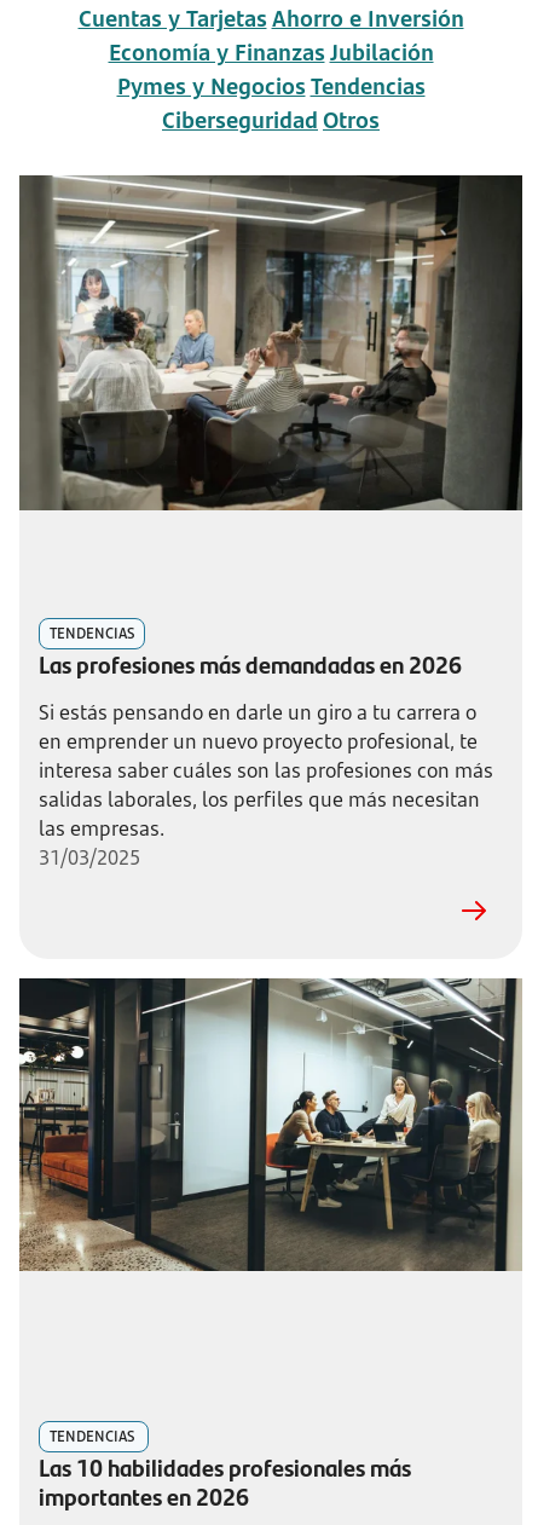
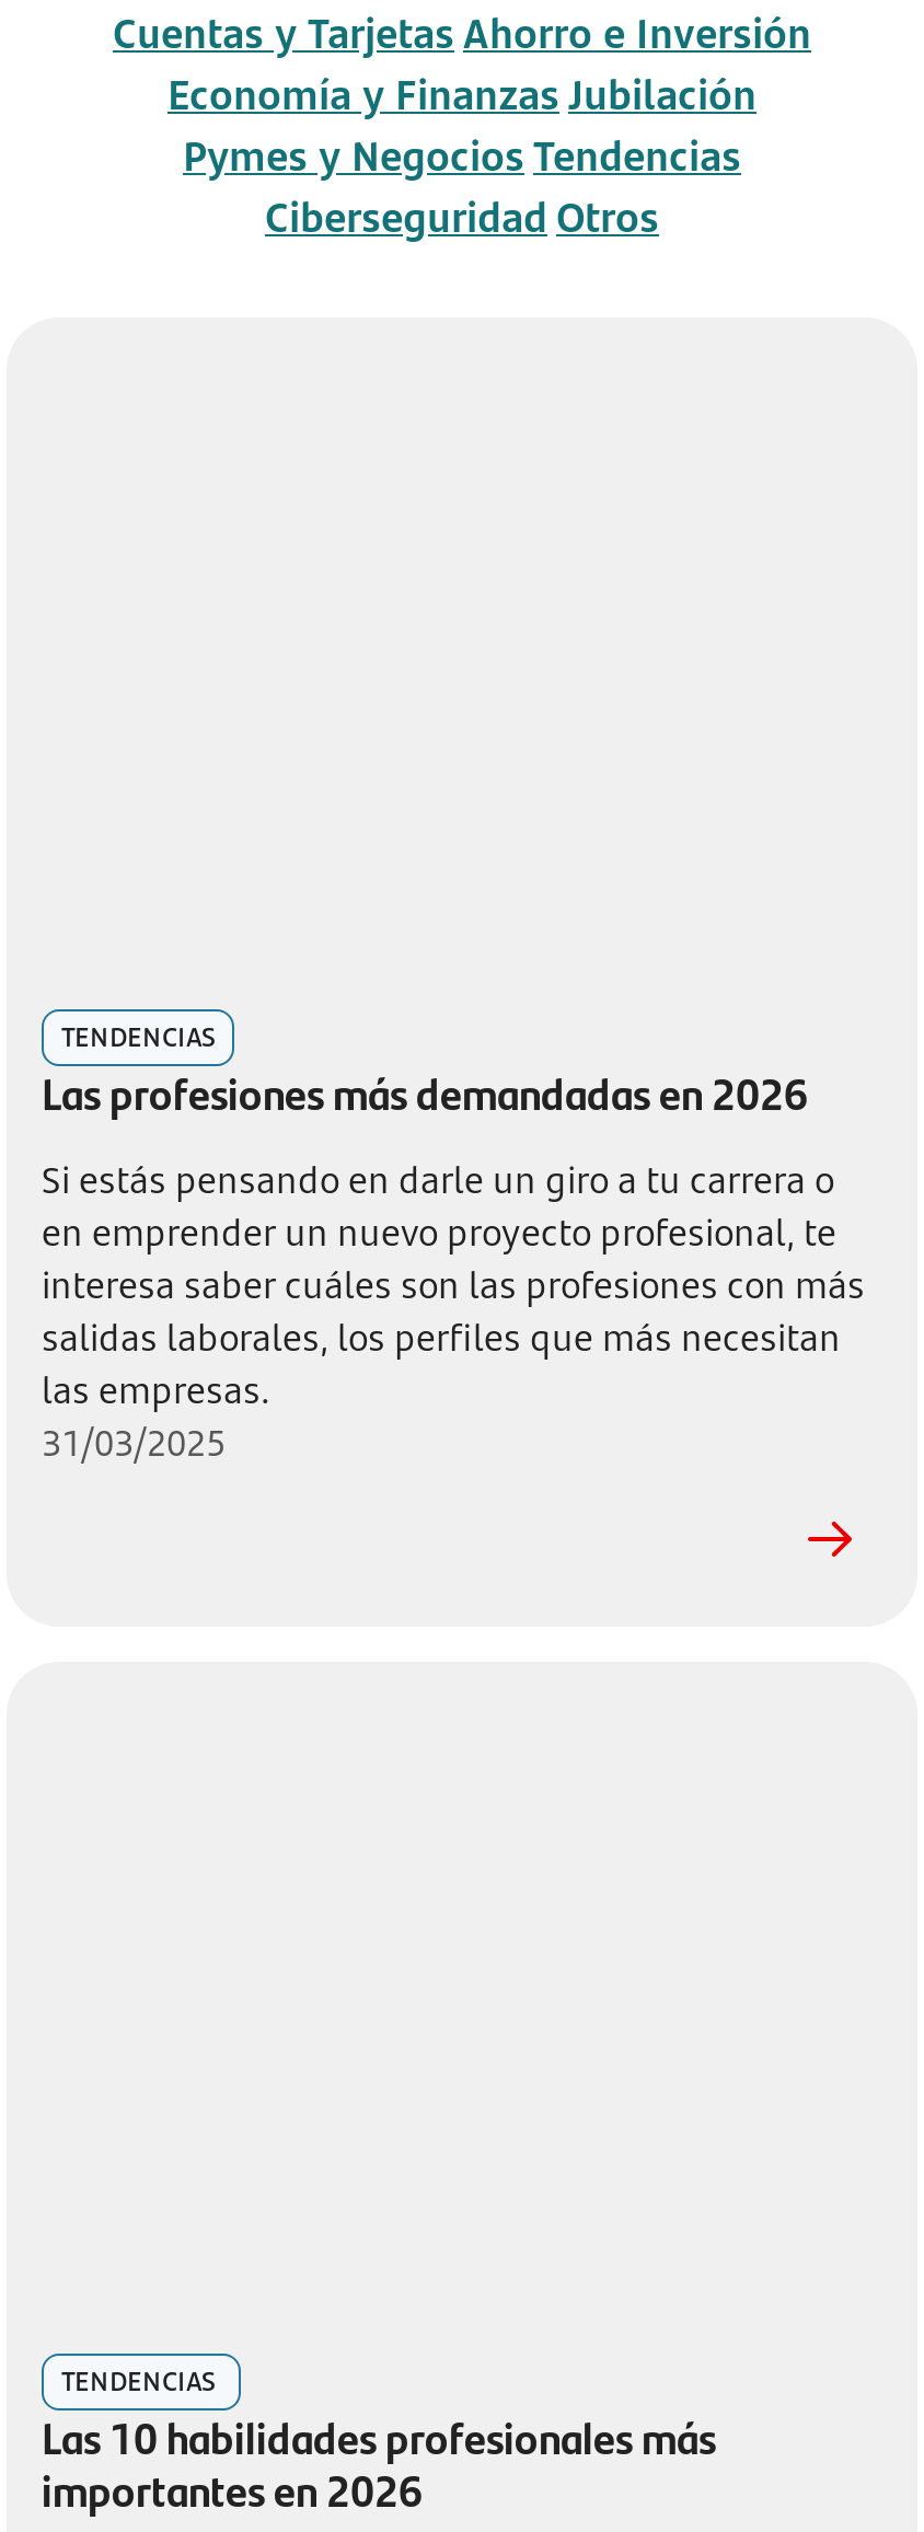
[18,174,523,512] [image] -> none
[18,977,522,1272] [image] -> none

